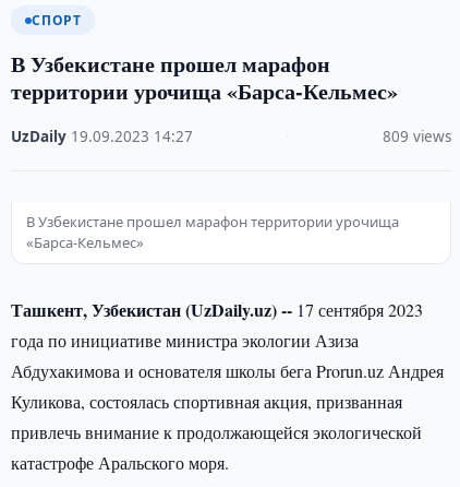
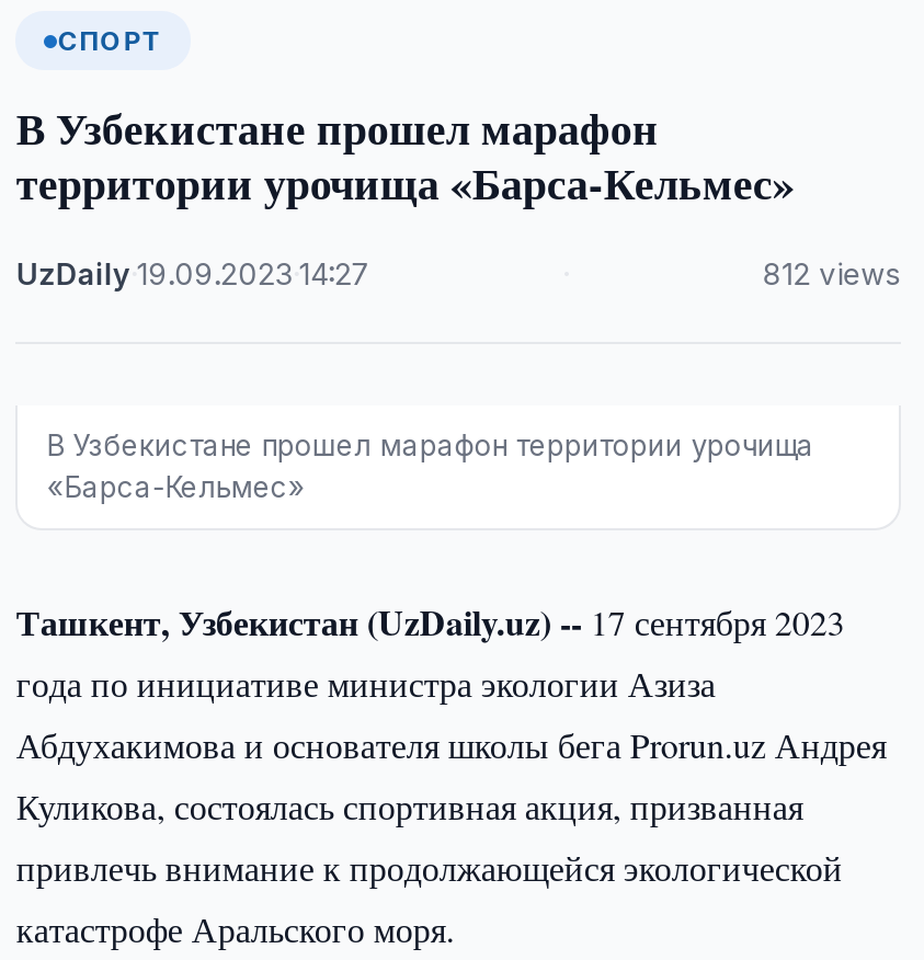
[382,127,451,146] 809 views -> [762,256,900,292] 812 views

